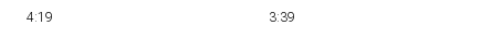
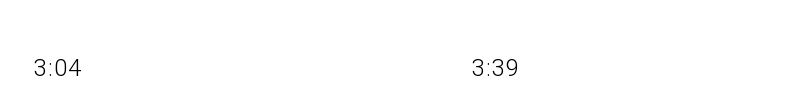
[27,10,53,25] 4:19 -> [34,54,82,82] 3:04

